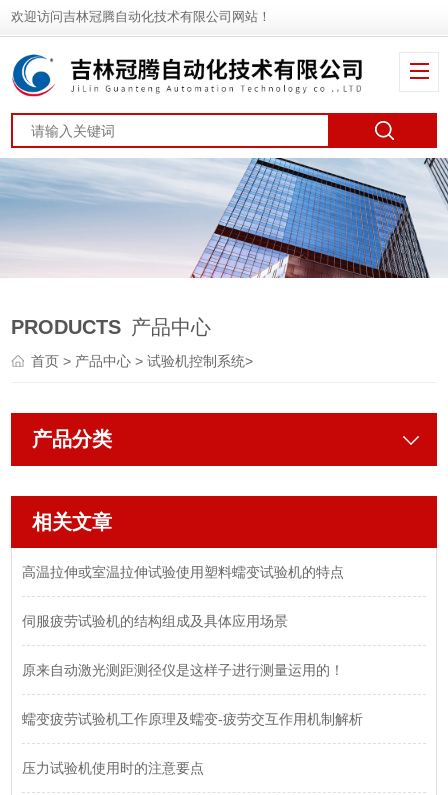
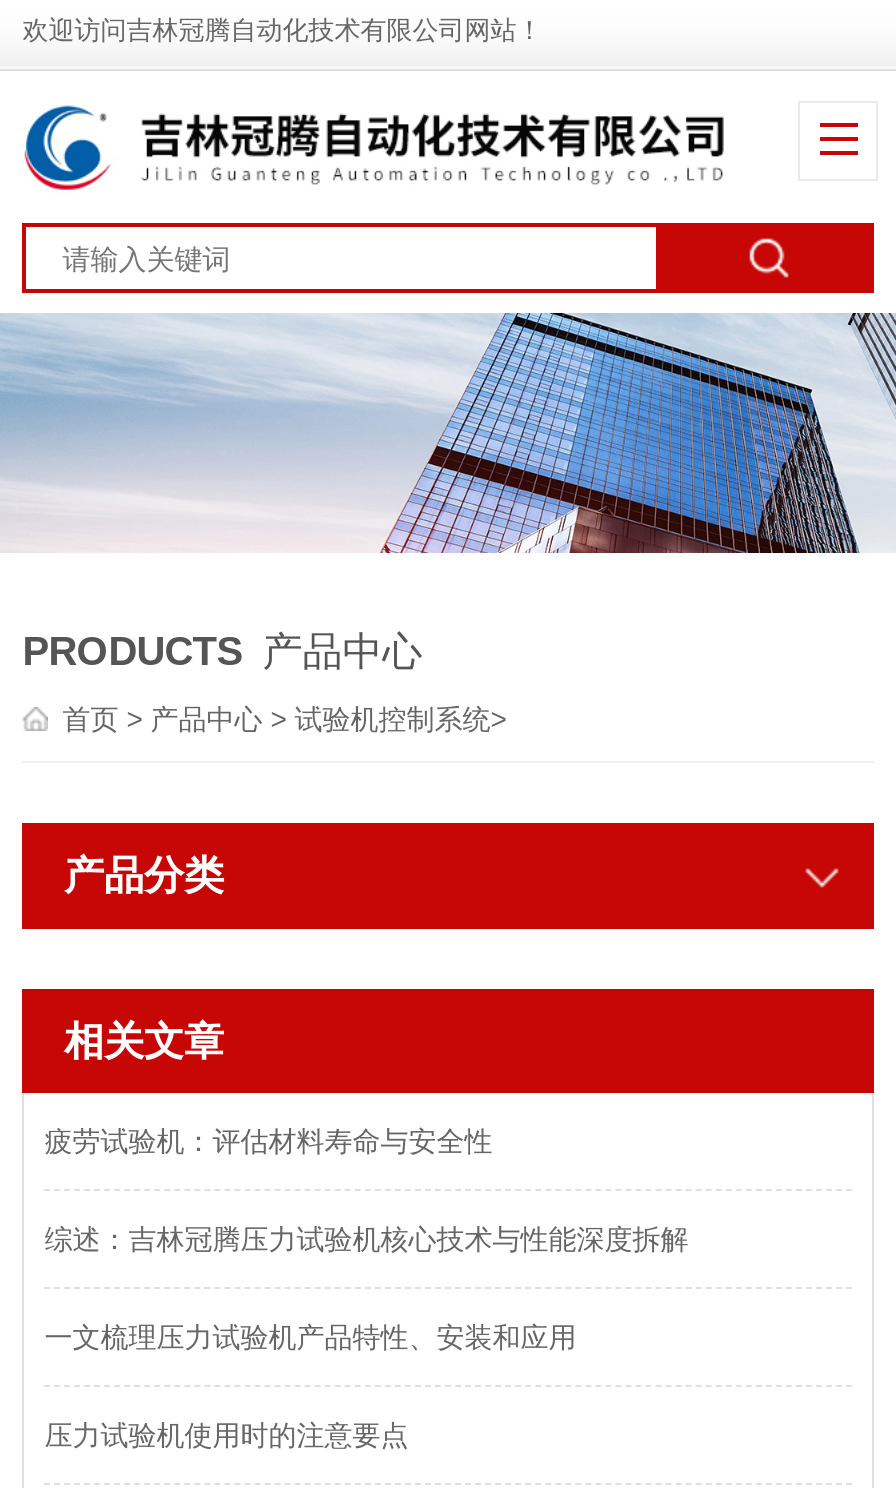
[22,564,363,727] 高温拉伸或室温拉伸试验使用塑料蠕变试验机的特点 | 伺服疲劳试验机的结构组成及具体应用场景 | 原来自动激光测距测径仪是这样子进行测量运用的！ | 蠕变疲劳试验机工作原理及蠕变-疲劳交互作用机制解析 -> [44,1126,688,1354] 疲劳试验机：评估材料寿命与安全性 | 综述：吉林冠腾压力试验机核心技术与性能深度拆解 | 一文梳理压力试验机产品特性、安装和应用

